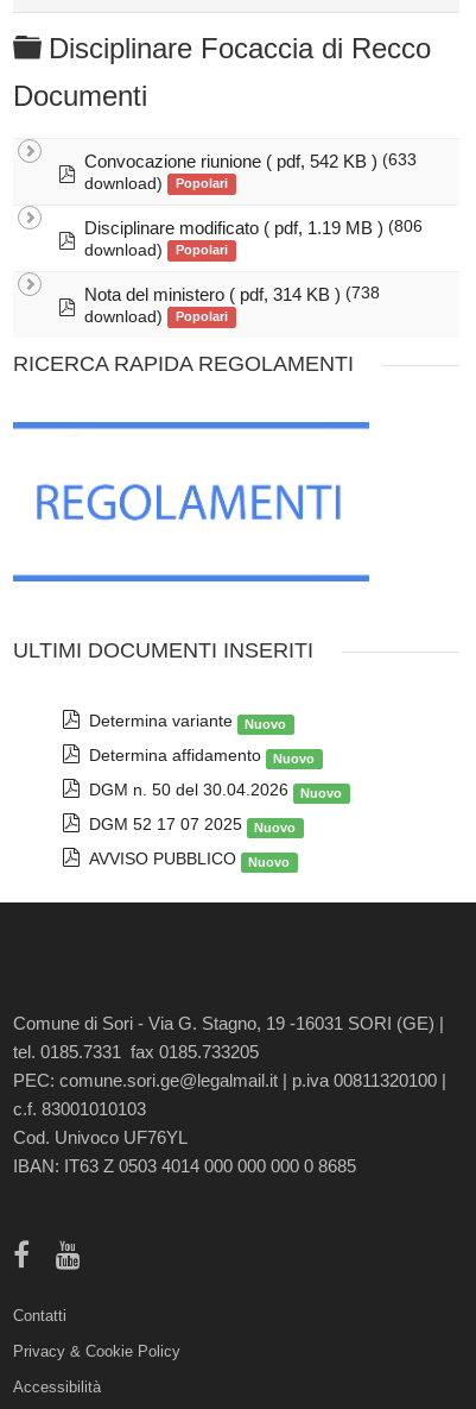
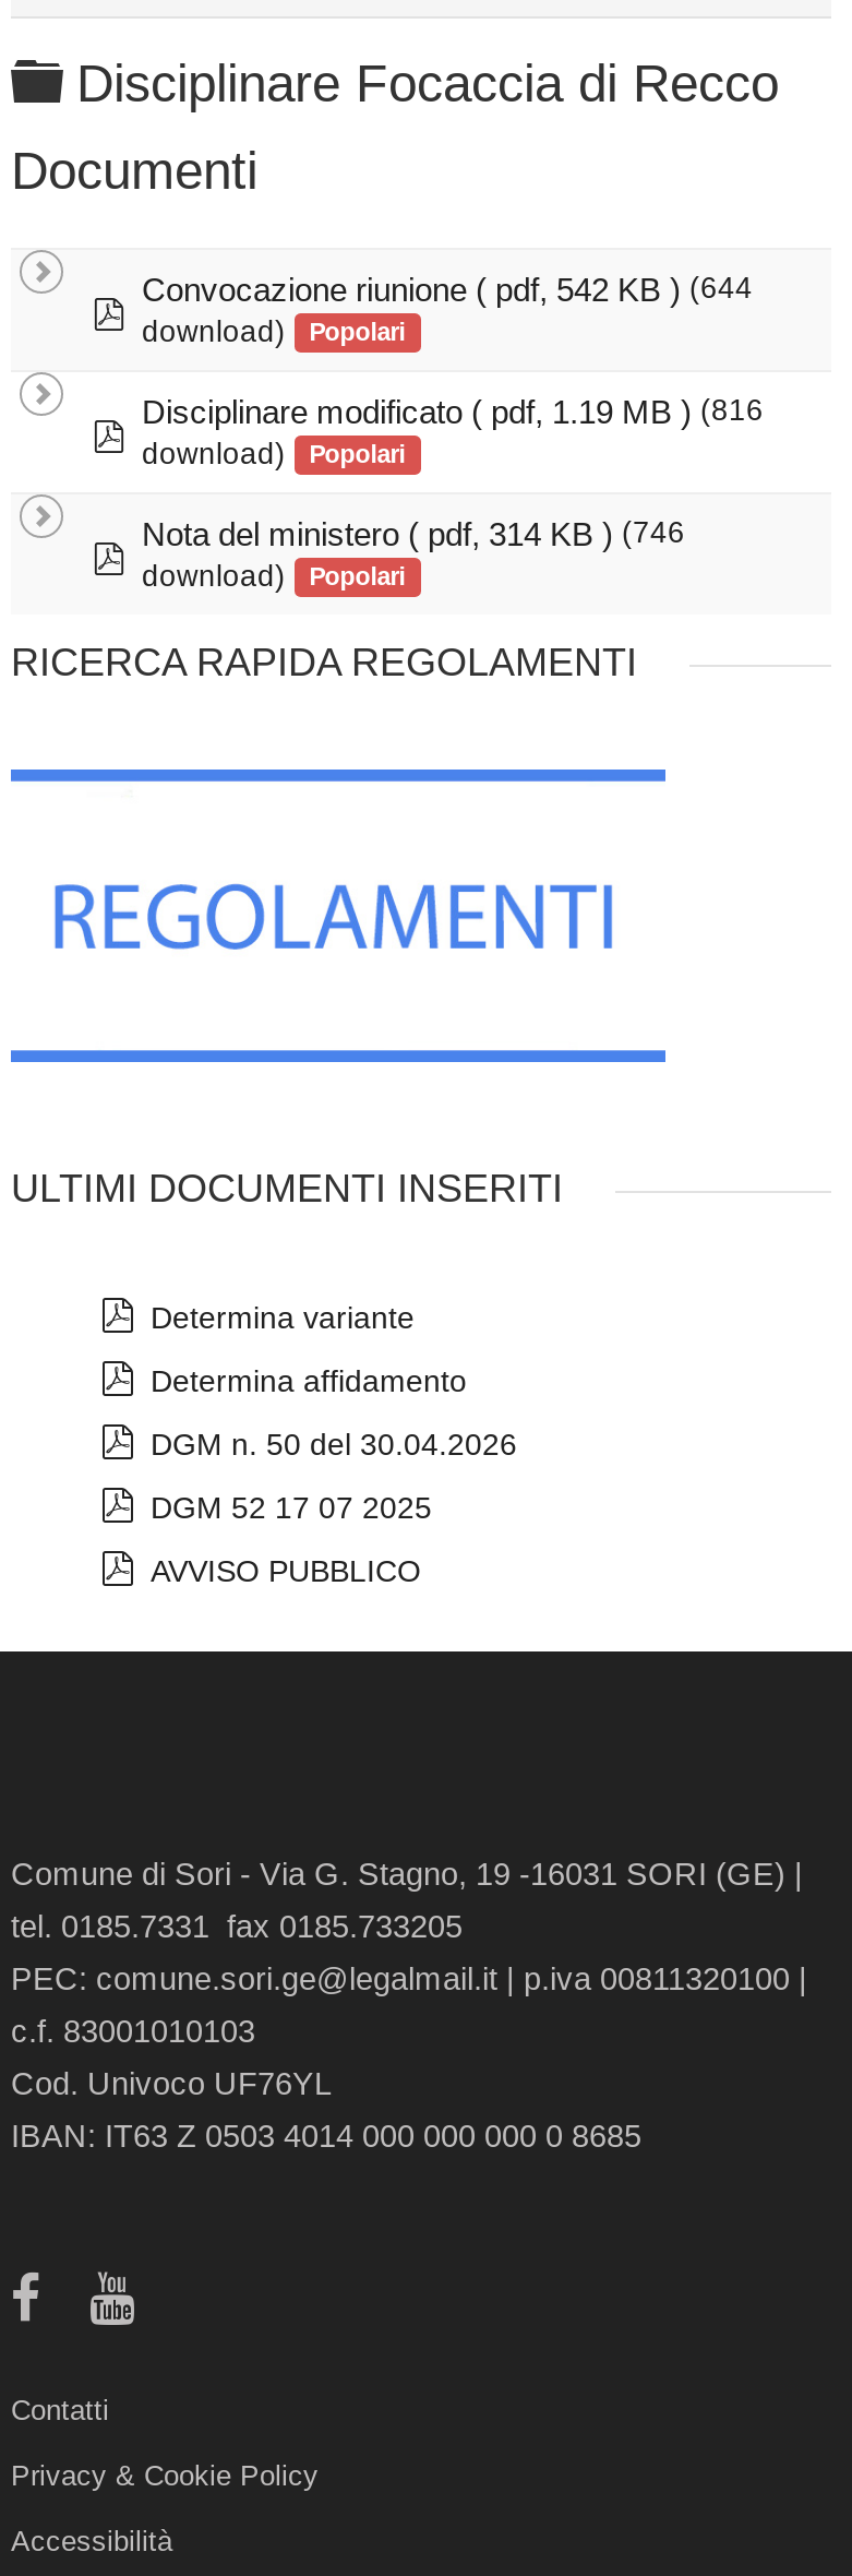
[84,151,417,171] Convocazione riunione ( pdf, 542 KB ) (633 -> [142,271,753,308] Convocazione riunione ( pdf, 542 KB ) (644
[84,217,423,238] Disciplinare modificato ( pdf, 1.19 MB ) (806 -> [142,394,764,431] Disciplinare modificato ( pdf, 1.19 MB ) (816
[84,284,380,304] Nota del ministero ( pdf, 314 KB ) (738 -> [142,516,685,553] Nota del ministero ( pdf, 314 KB ) (746
[245,717,286,731] Nuovo -> none
[273,751,315,766] Nuovo -> none
[301,786,342,800] Nuovo -> none
[254,820,296,835] Nuovo -> none
[248,855,290,869] Nuovo -> none

